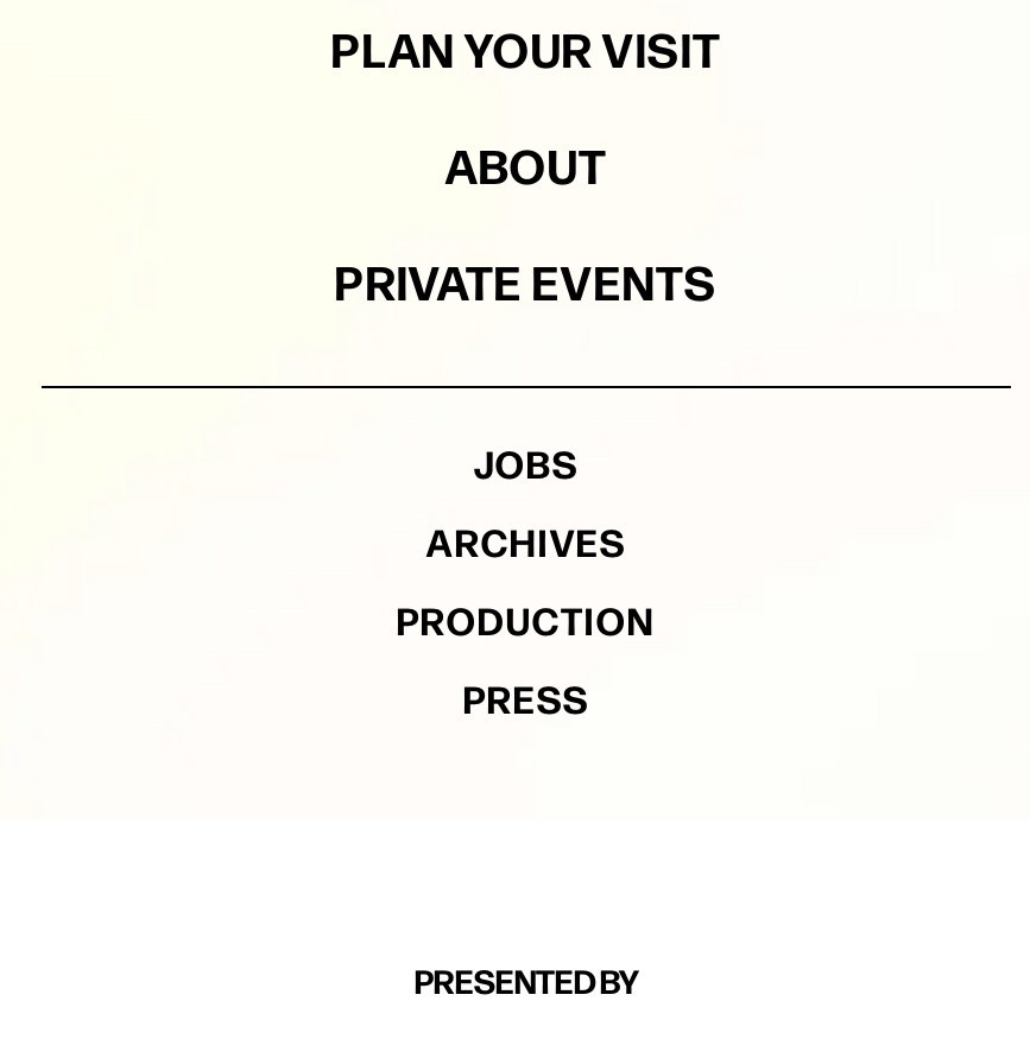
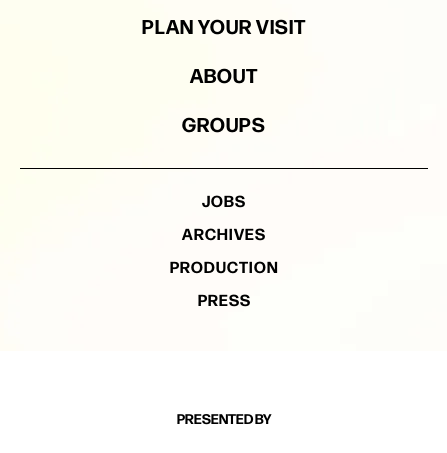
[335,246,718,315] PRIVATE EVENTS -> [182,109,266,138] GROUPS

